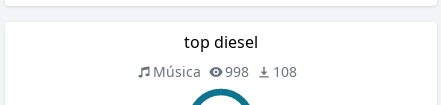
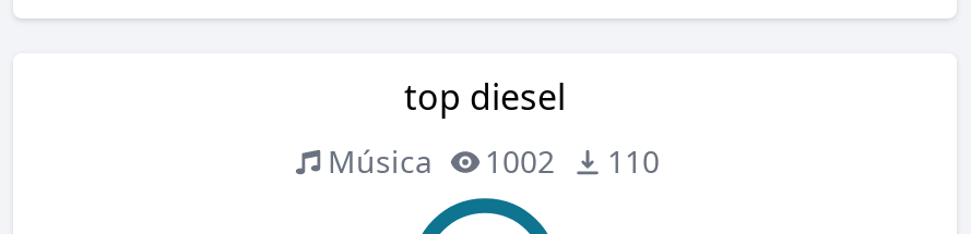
[225,62,249,81] 998 -> [485,140,555,182] 1002
[273,62,297,81] 108 -> [607,140,660,182] 110

